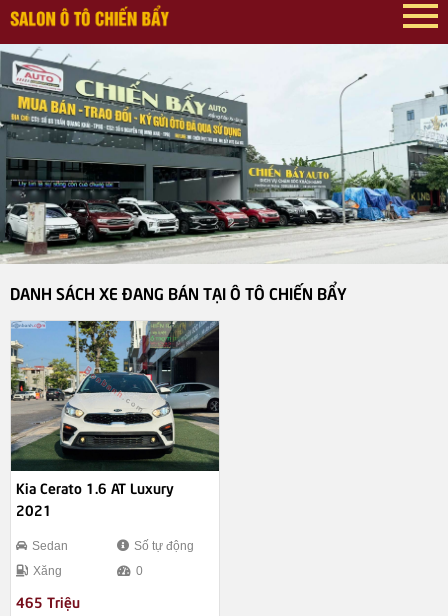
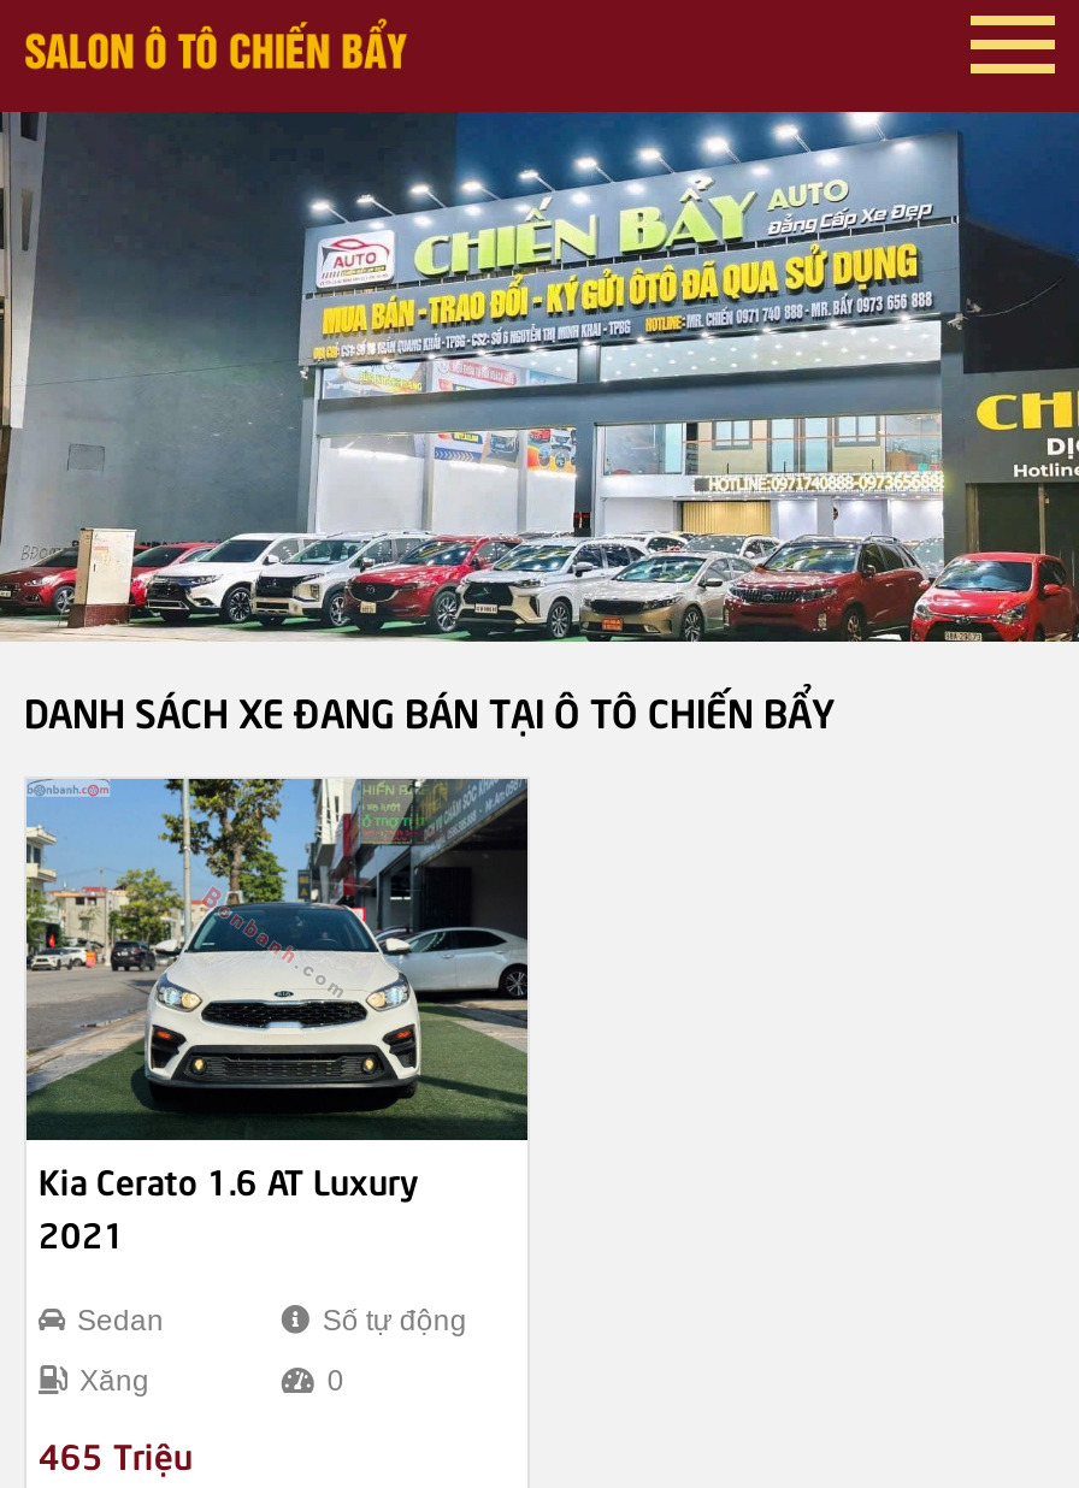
[3,43,445,264] [image] -> [7,110,1072,644] [image]

